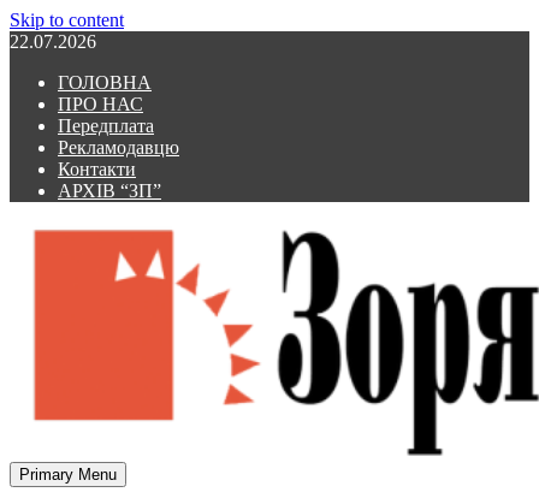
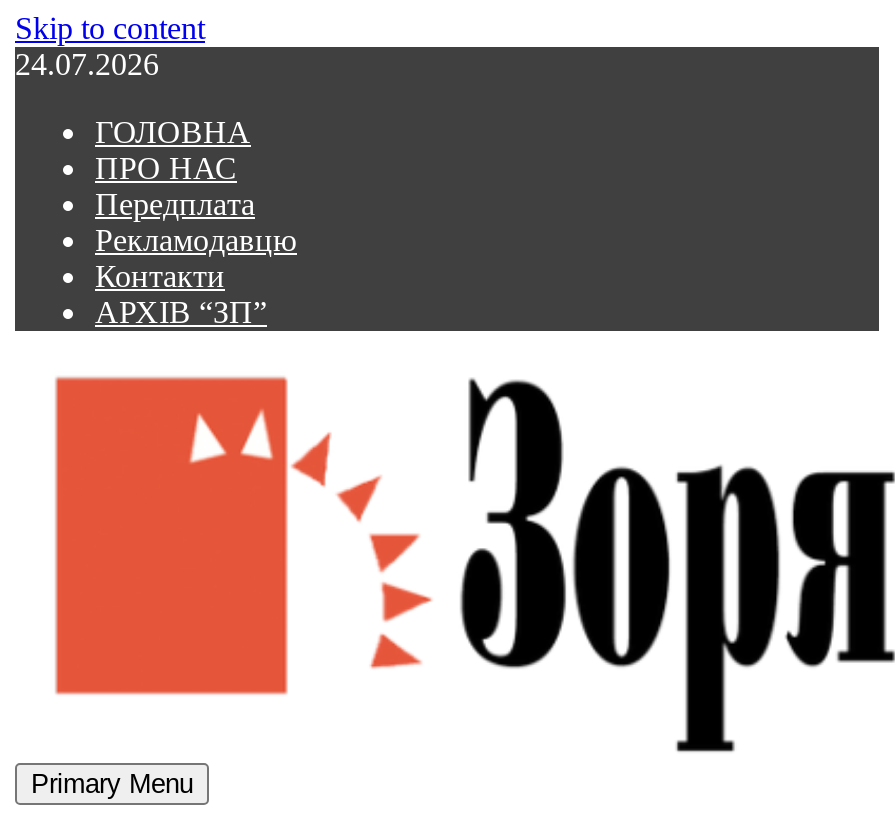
[10,31,96,52] 22.07.2026 -> [15,47,159,81] 24.07.2026

